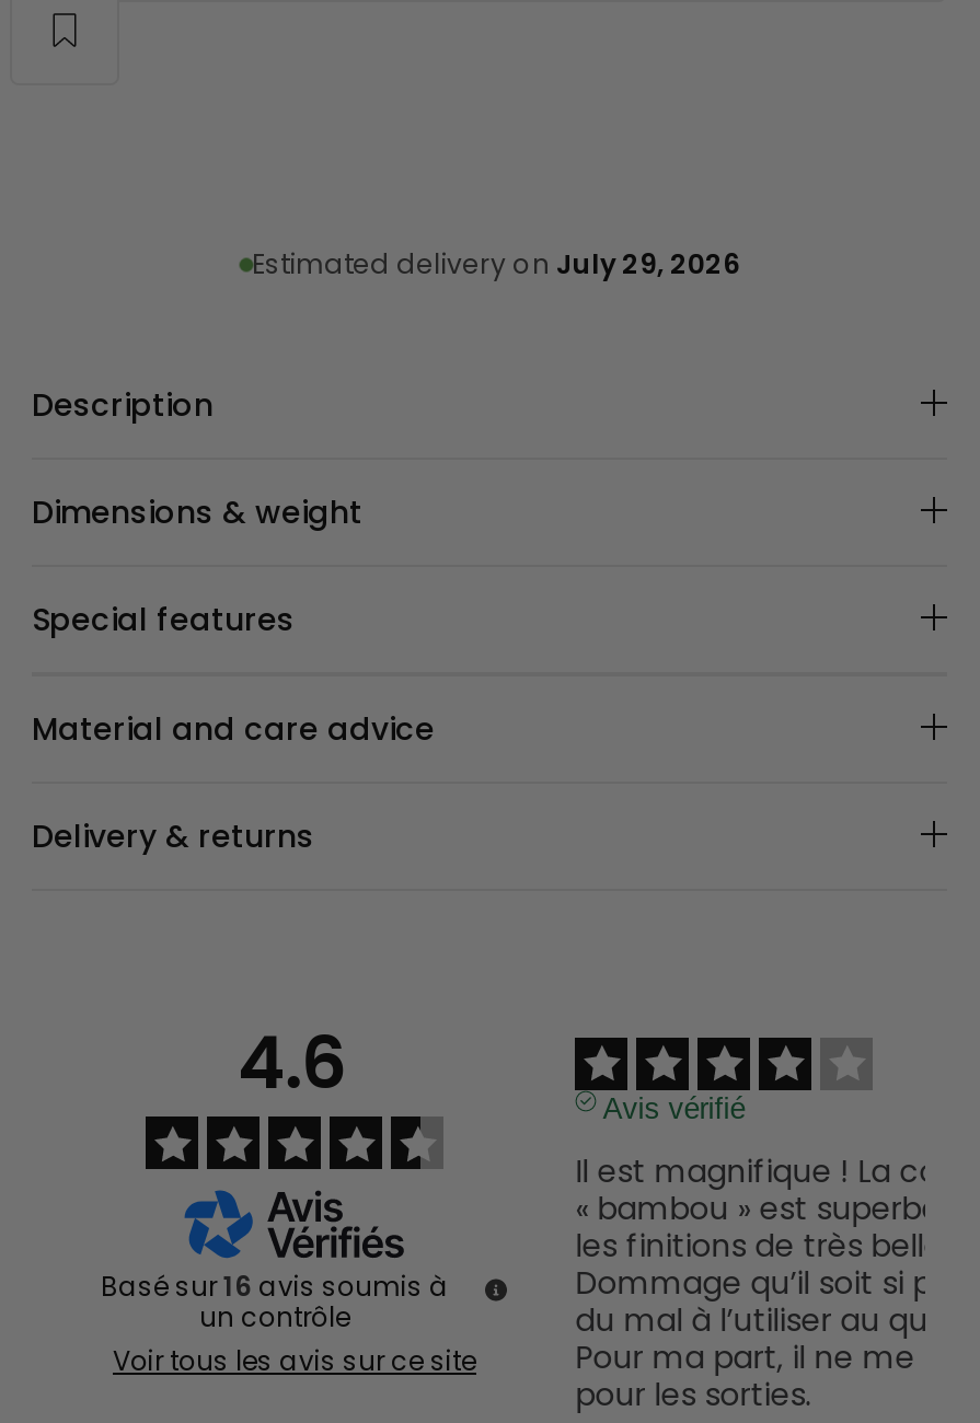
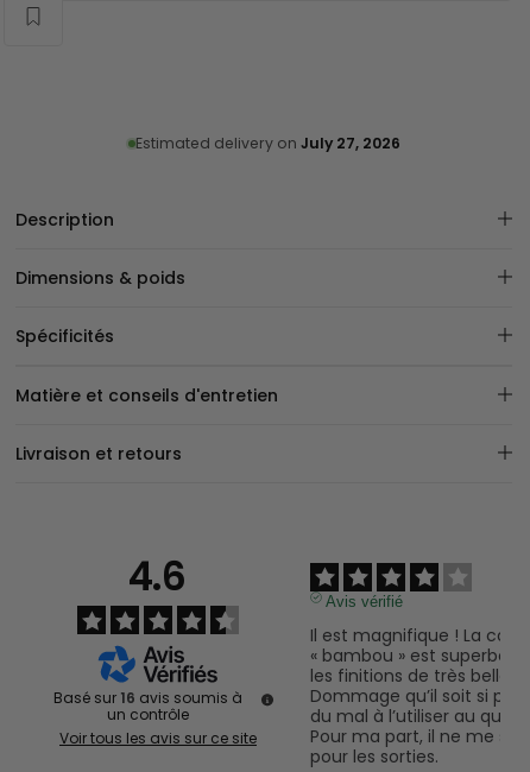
[252,245,740,282] Estimated delivery on July 29, 2026 -> [135,133,400,153] Estimated delivery on July 27, 2026
[32,490,362,534] Dimensions & weight -> [15,266,185,290] Dimensions & poids
[32,598,295,641] Special features -> [15,324,114,348] Spécificités
[32,707,435,751] Material and care advice -> [15,384,278,407] Matière et conseils d'entretien
[32,814,314,858] Delivery & returns -> [15,442,182,466] Livraison et retours

